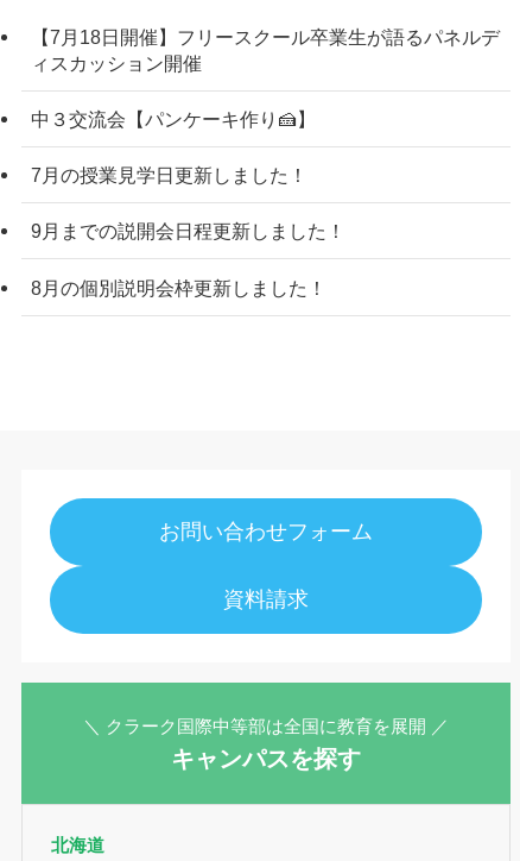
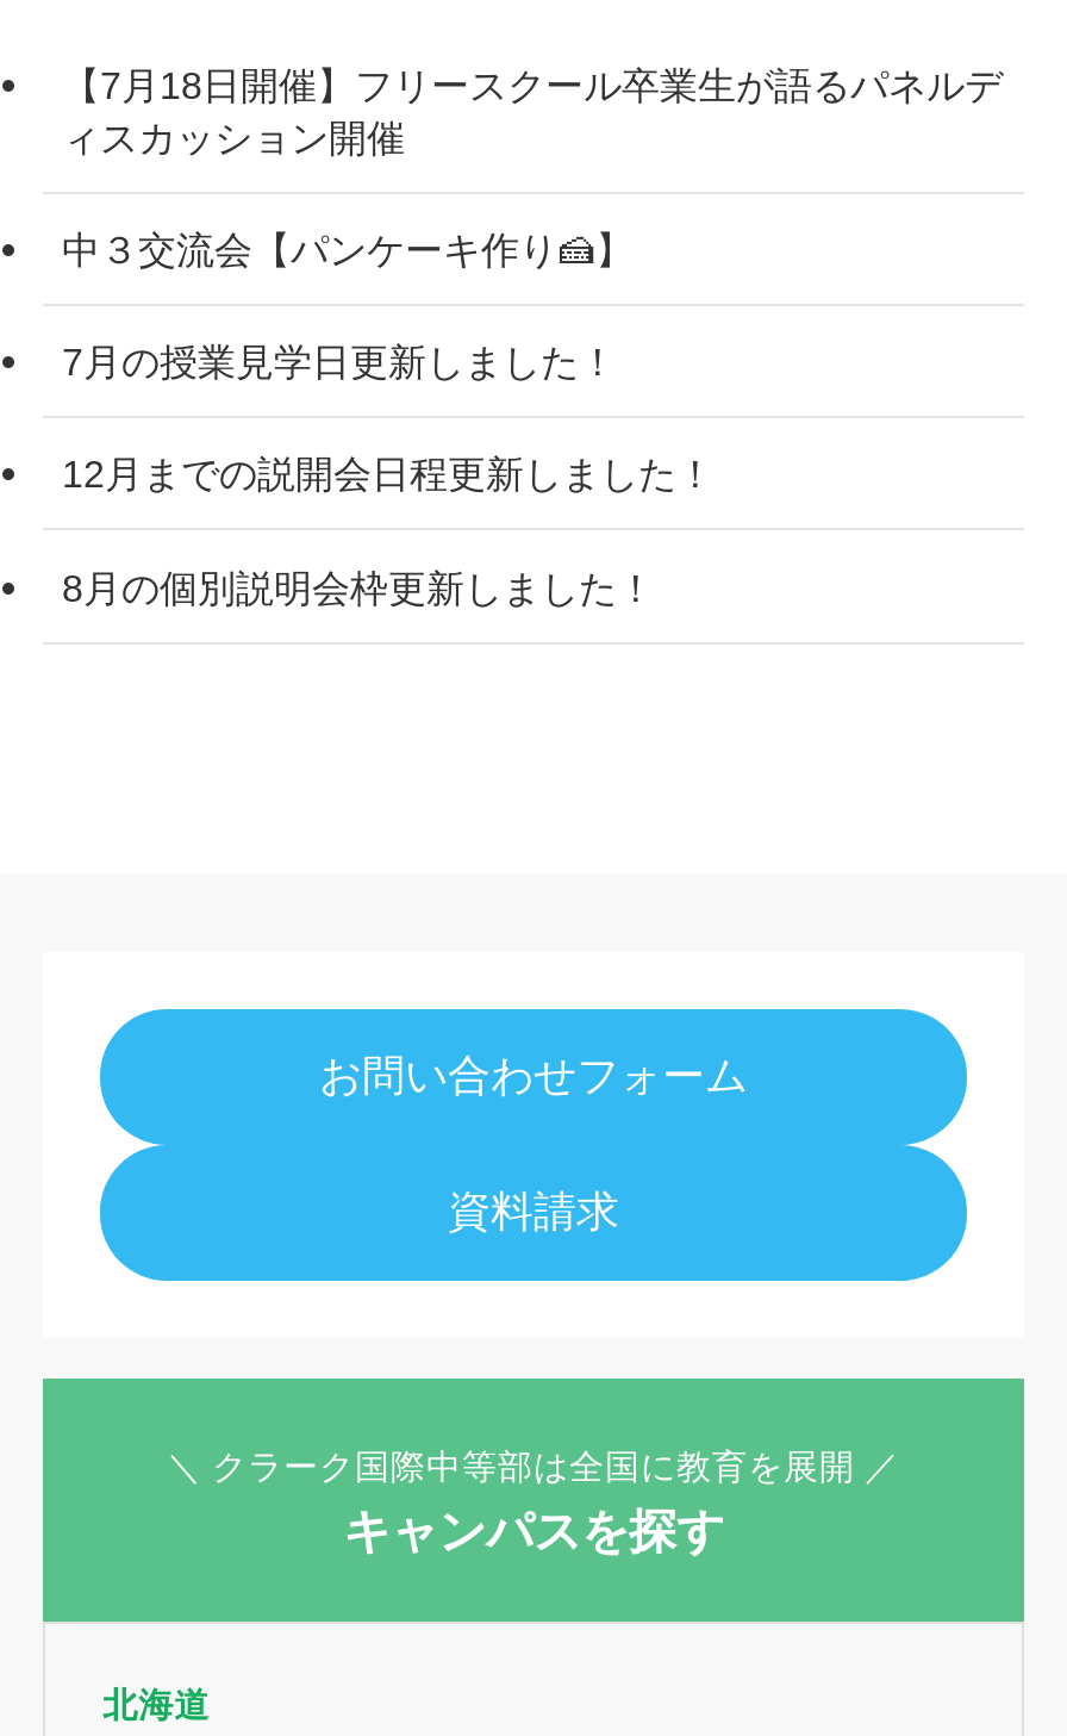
[31,220,345,242] 9月までの説開会日程更新しました！ -> [62,452,715,495] 12月までの説開会日程更新しました！

